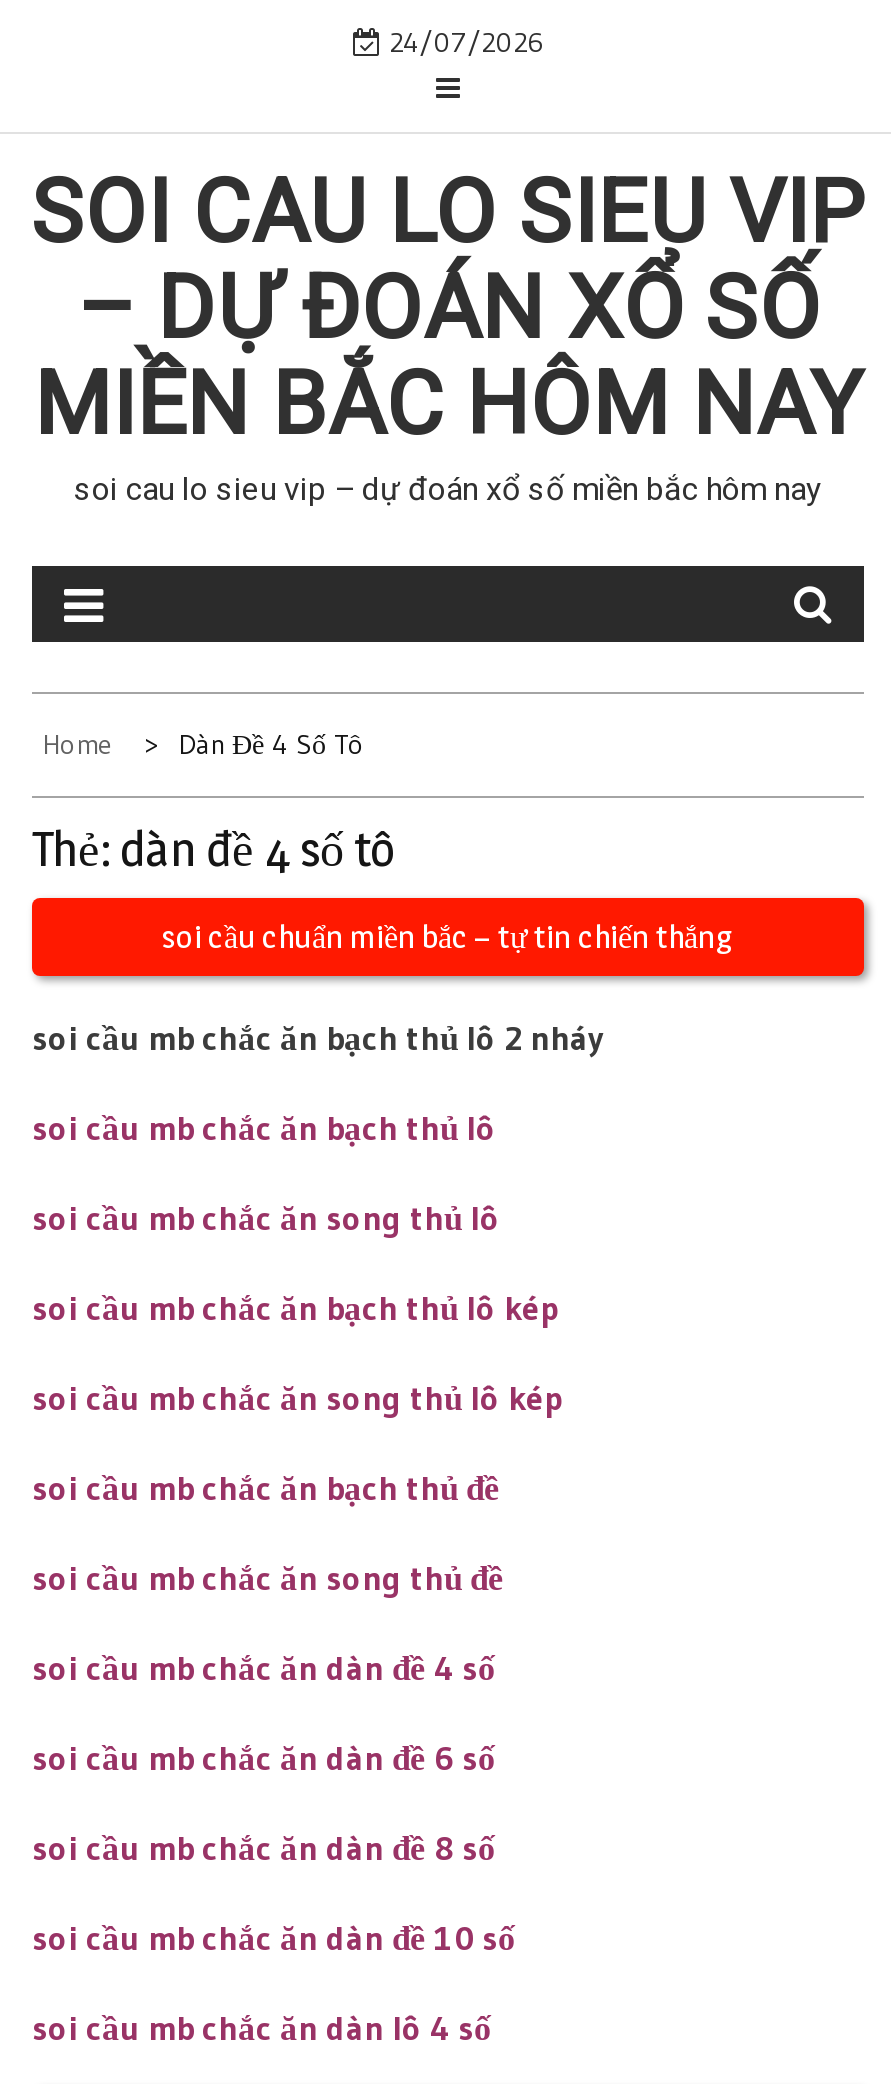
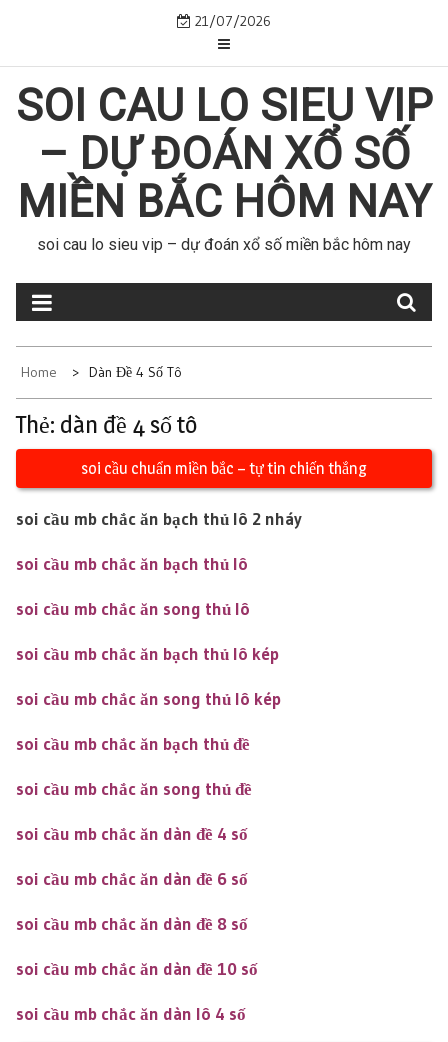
[381,24,543,60] 24/07/2026 -> [191,12,271,30] 21/07/2026

